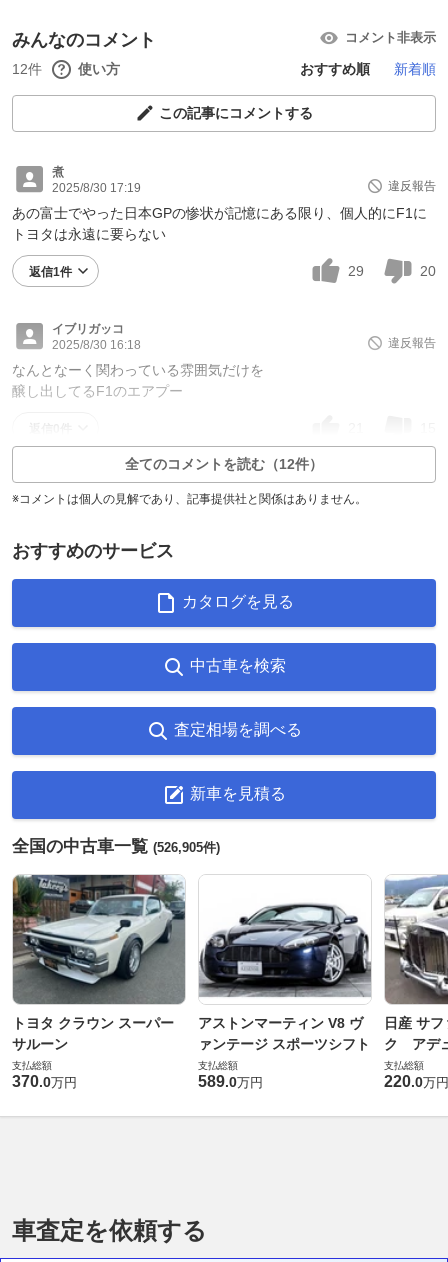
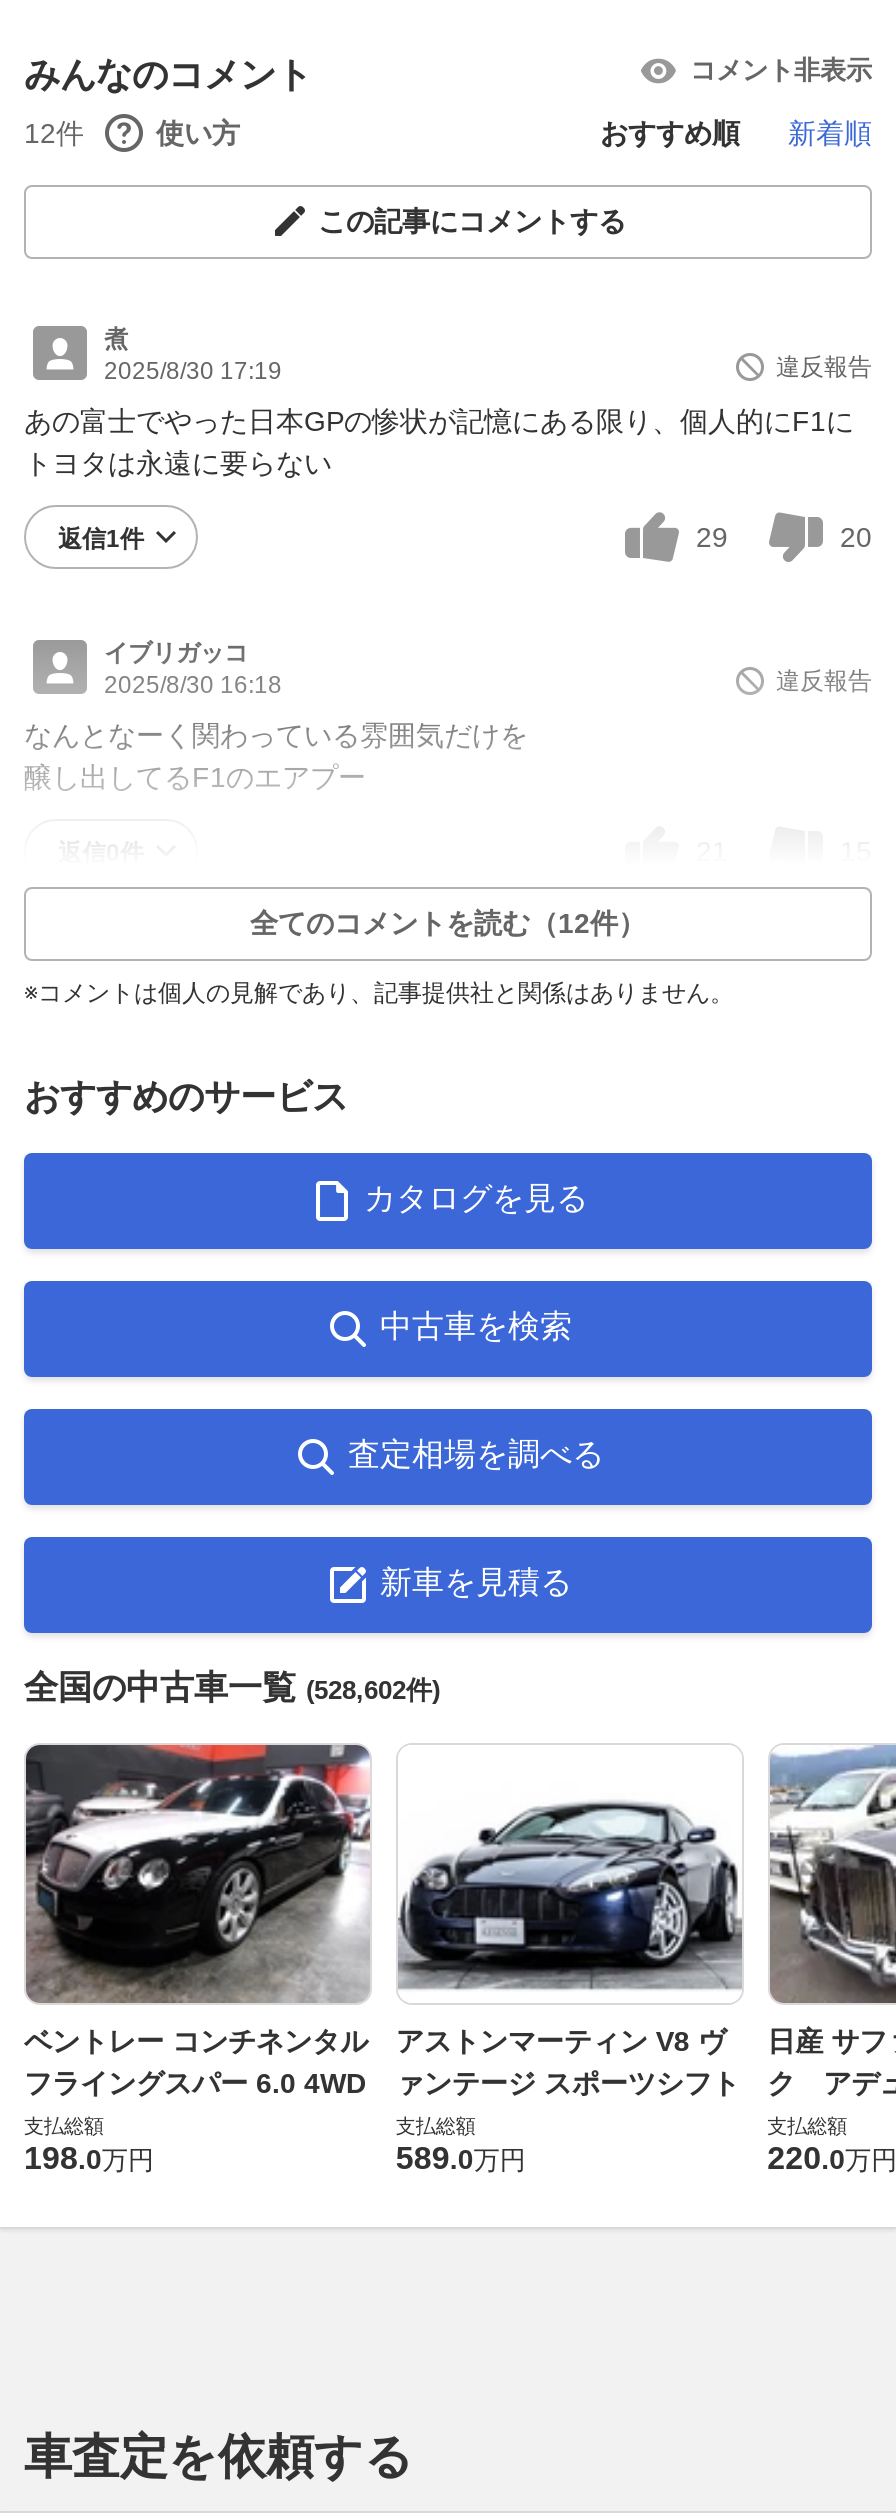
[12,837,220,856] 全国の中古車一覧(526,905件) -> [24,1669,440,1707] 全国の中古車一覧(528,602件)
[12,874,186,1052] [image] | トヨタ クラウン スーパー | サルーン -> [24,1743,370,2099] [image] | ベントレー コンチネンタル | フライングスパー 6.0 4WD
[12,1073,77,1090] 370.0万円 -> [24,2141,154,2175] 198.0万円

